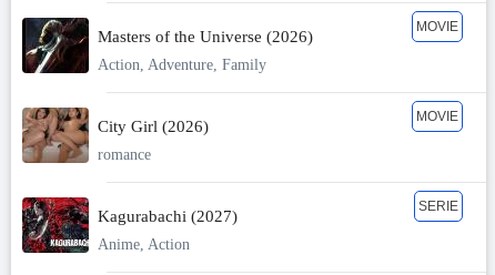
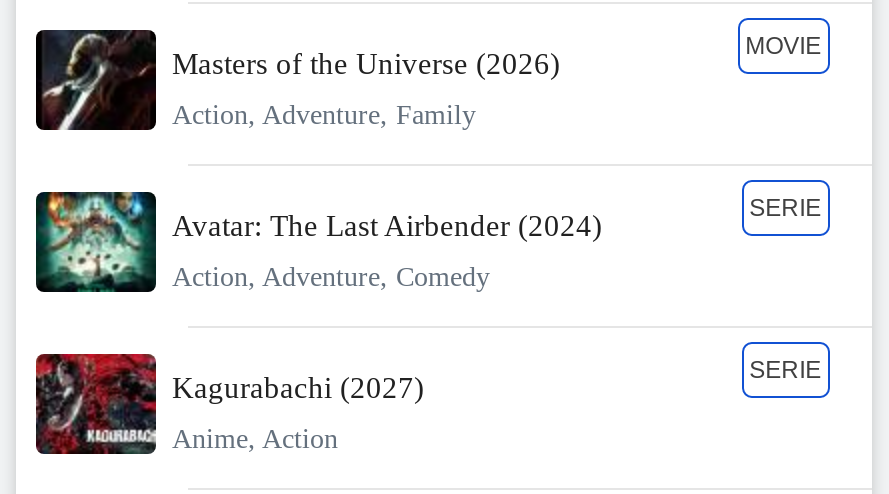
[21,106,209,164] [image] | City Girl (2026) -> [34,190,604,294] [image] | Avatar: The Last Airbender (2024)
[416,109,458,125] MOVIE -> [749,195,821,223] SERIE
[98,146,151,163] romance -> [172,262,492,292] Action, Adventure, Comedy

